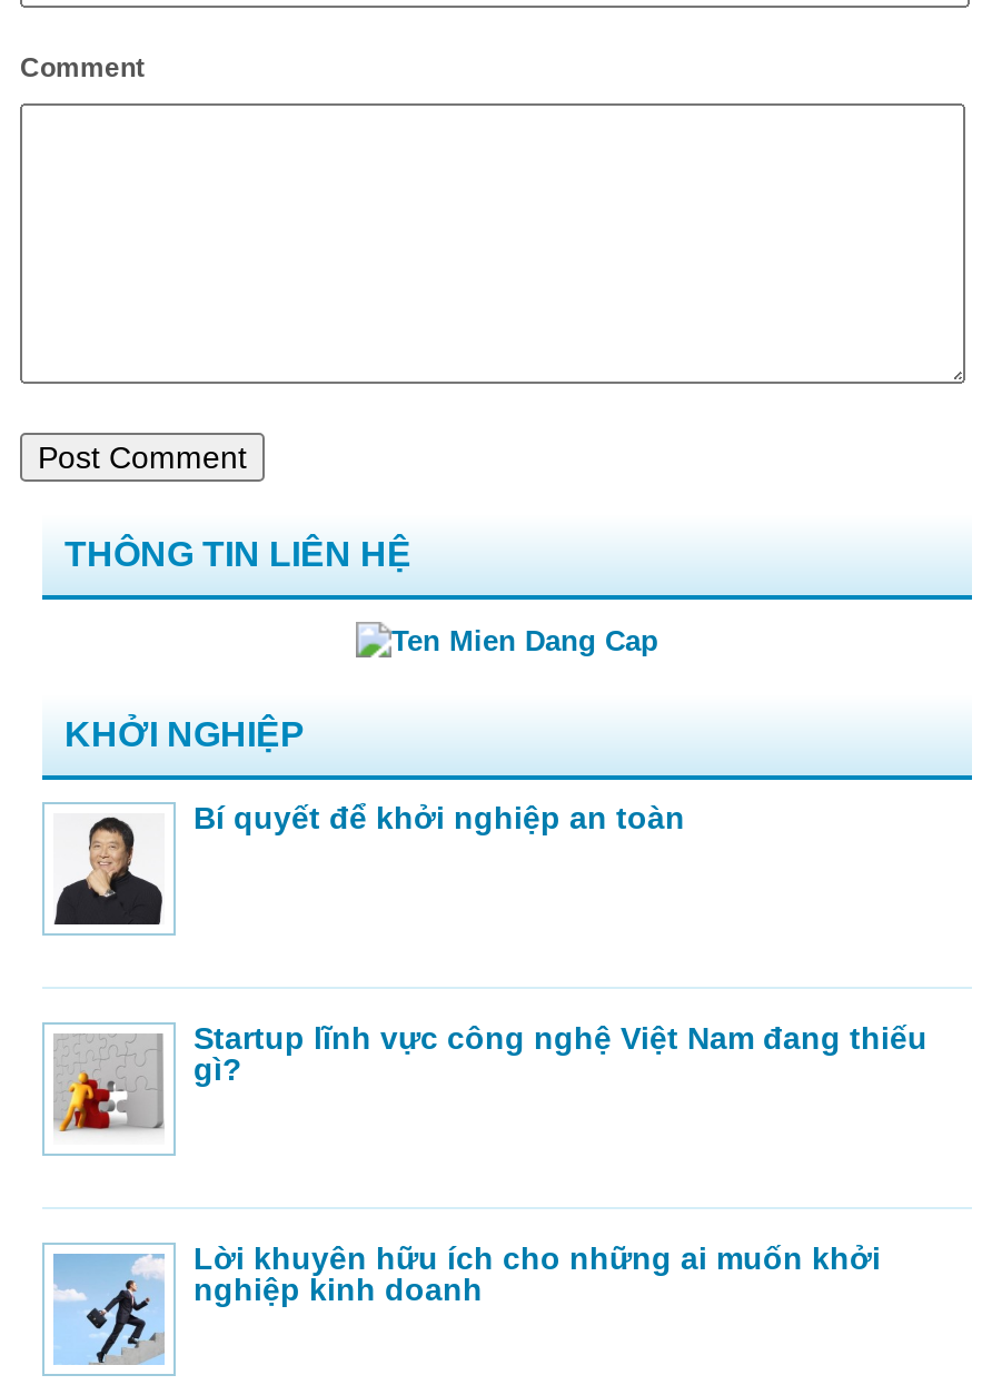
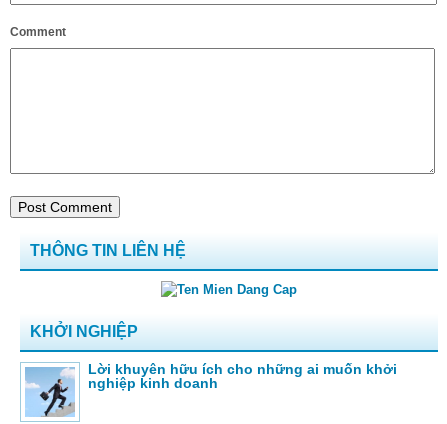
[53,800,685,927] [image] | Bí quyết để khởi nghiệp an toàn -> none
[40,1020,928,1158] [image] | Startup lĩnh vực công nghệ Việt Nam đang thiếu | gì? -> none

